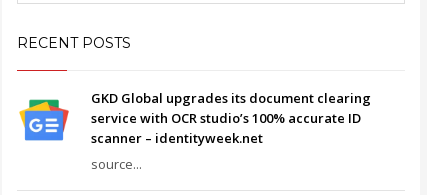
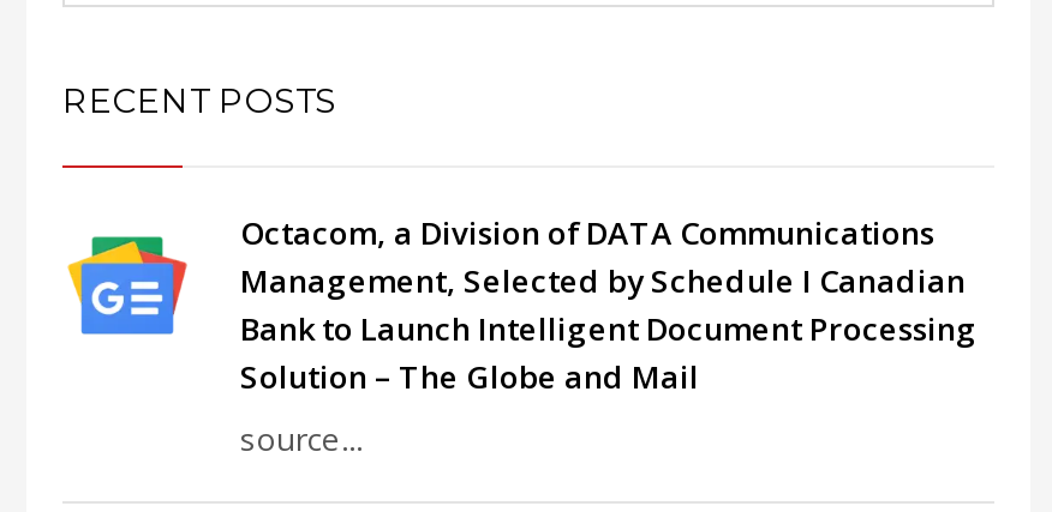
[91,89,371,147] GKD Global upgrades its document clearing | service with OCR studio’s 100% accurate ID | scanner – identityweek.net -> [240,210,978,397] Octacom, a Division of DATA Communications | Management, Selected by Schedule I Canadian | Bank to Launch Intelligent Document Processing | Solution – The Globe and Mail

